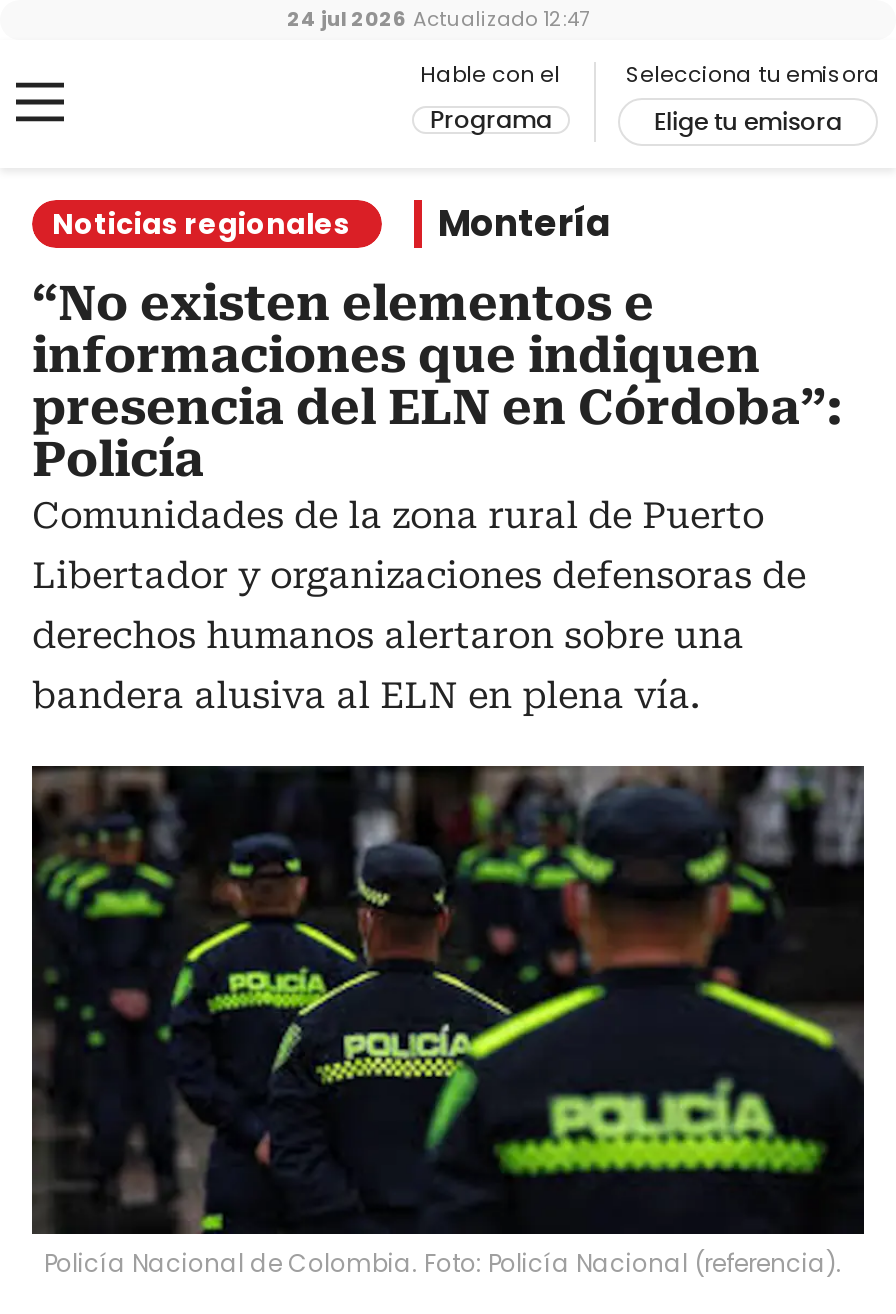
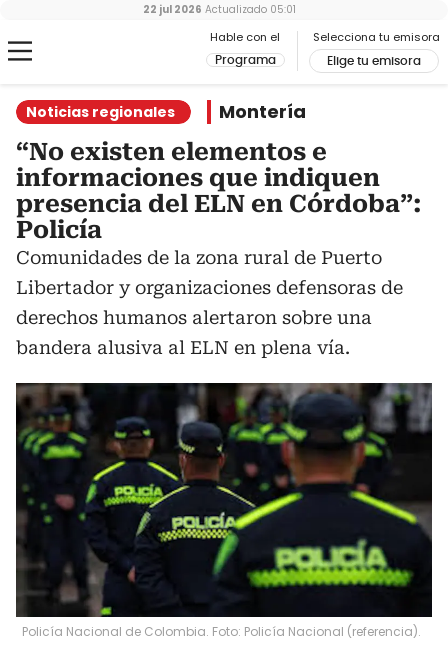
[287,4,589,34] 24 jul 2026 Actualizado 12:47 -> [142,2,295,17] 22 jul 2026 Actualizado 05:01

